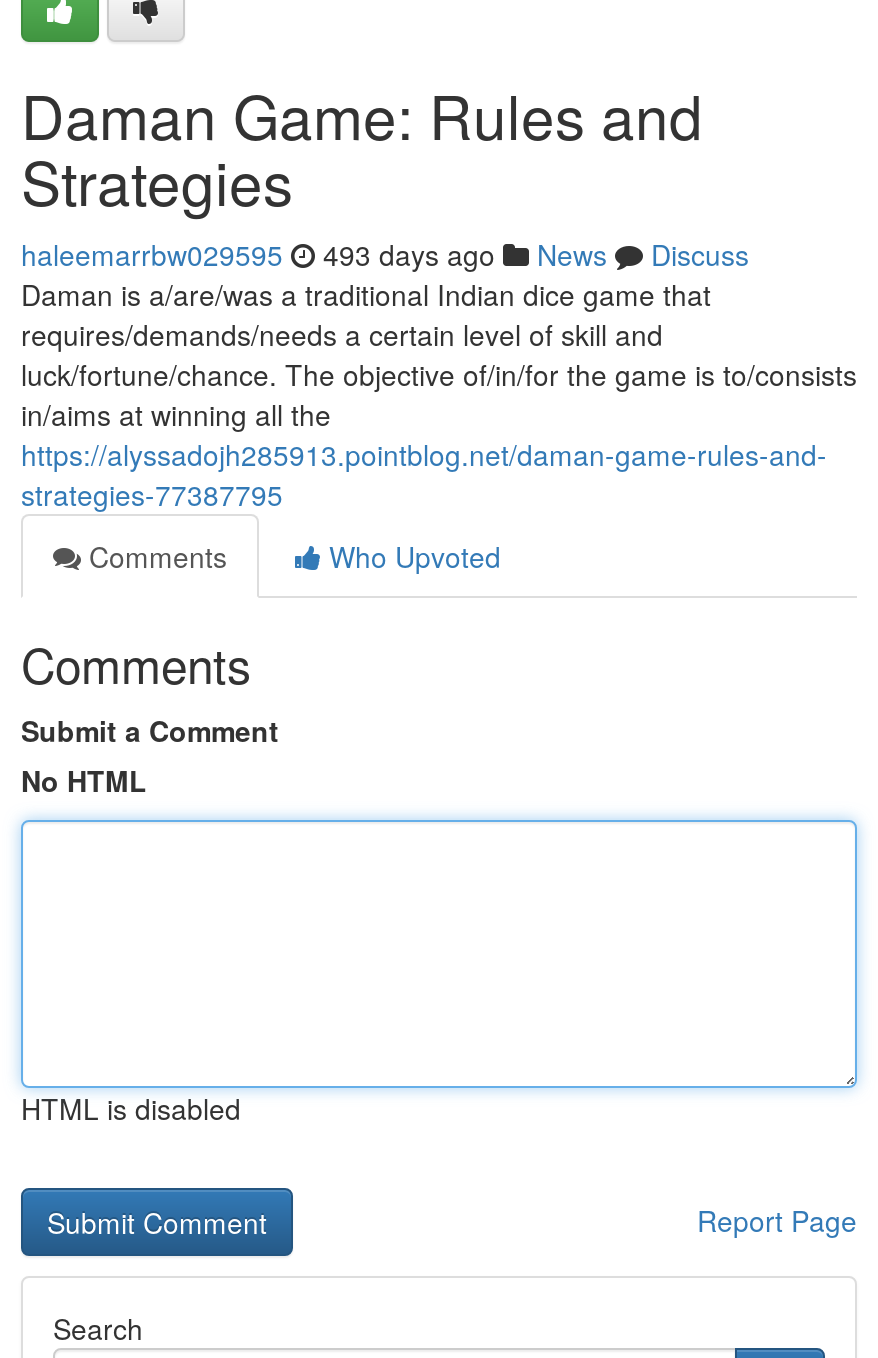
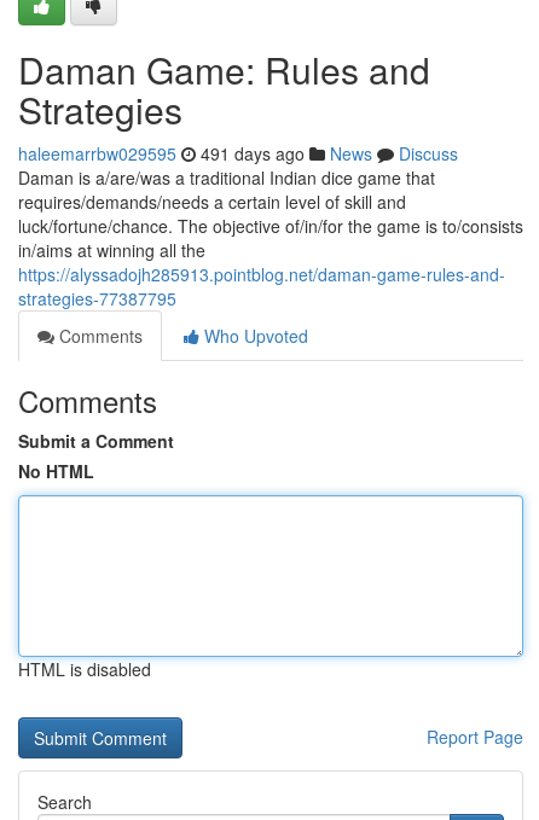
[21,234,749,274] haleemarrbw029595 493 days ago News Discuss -> [18,141,458,165] haleemarrbw029595 491 days ago News Discuss

